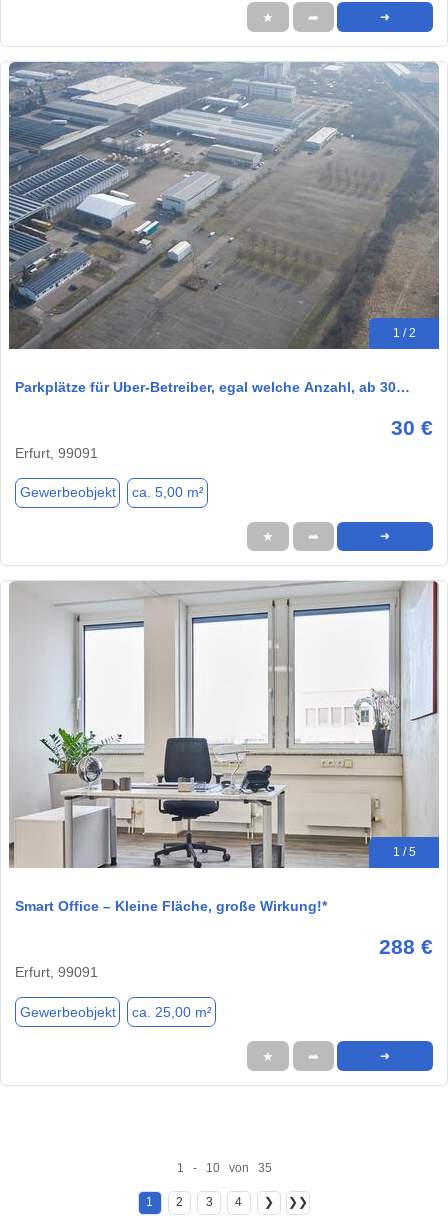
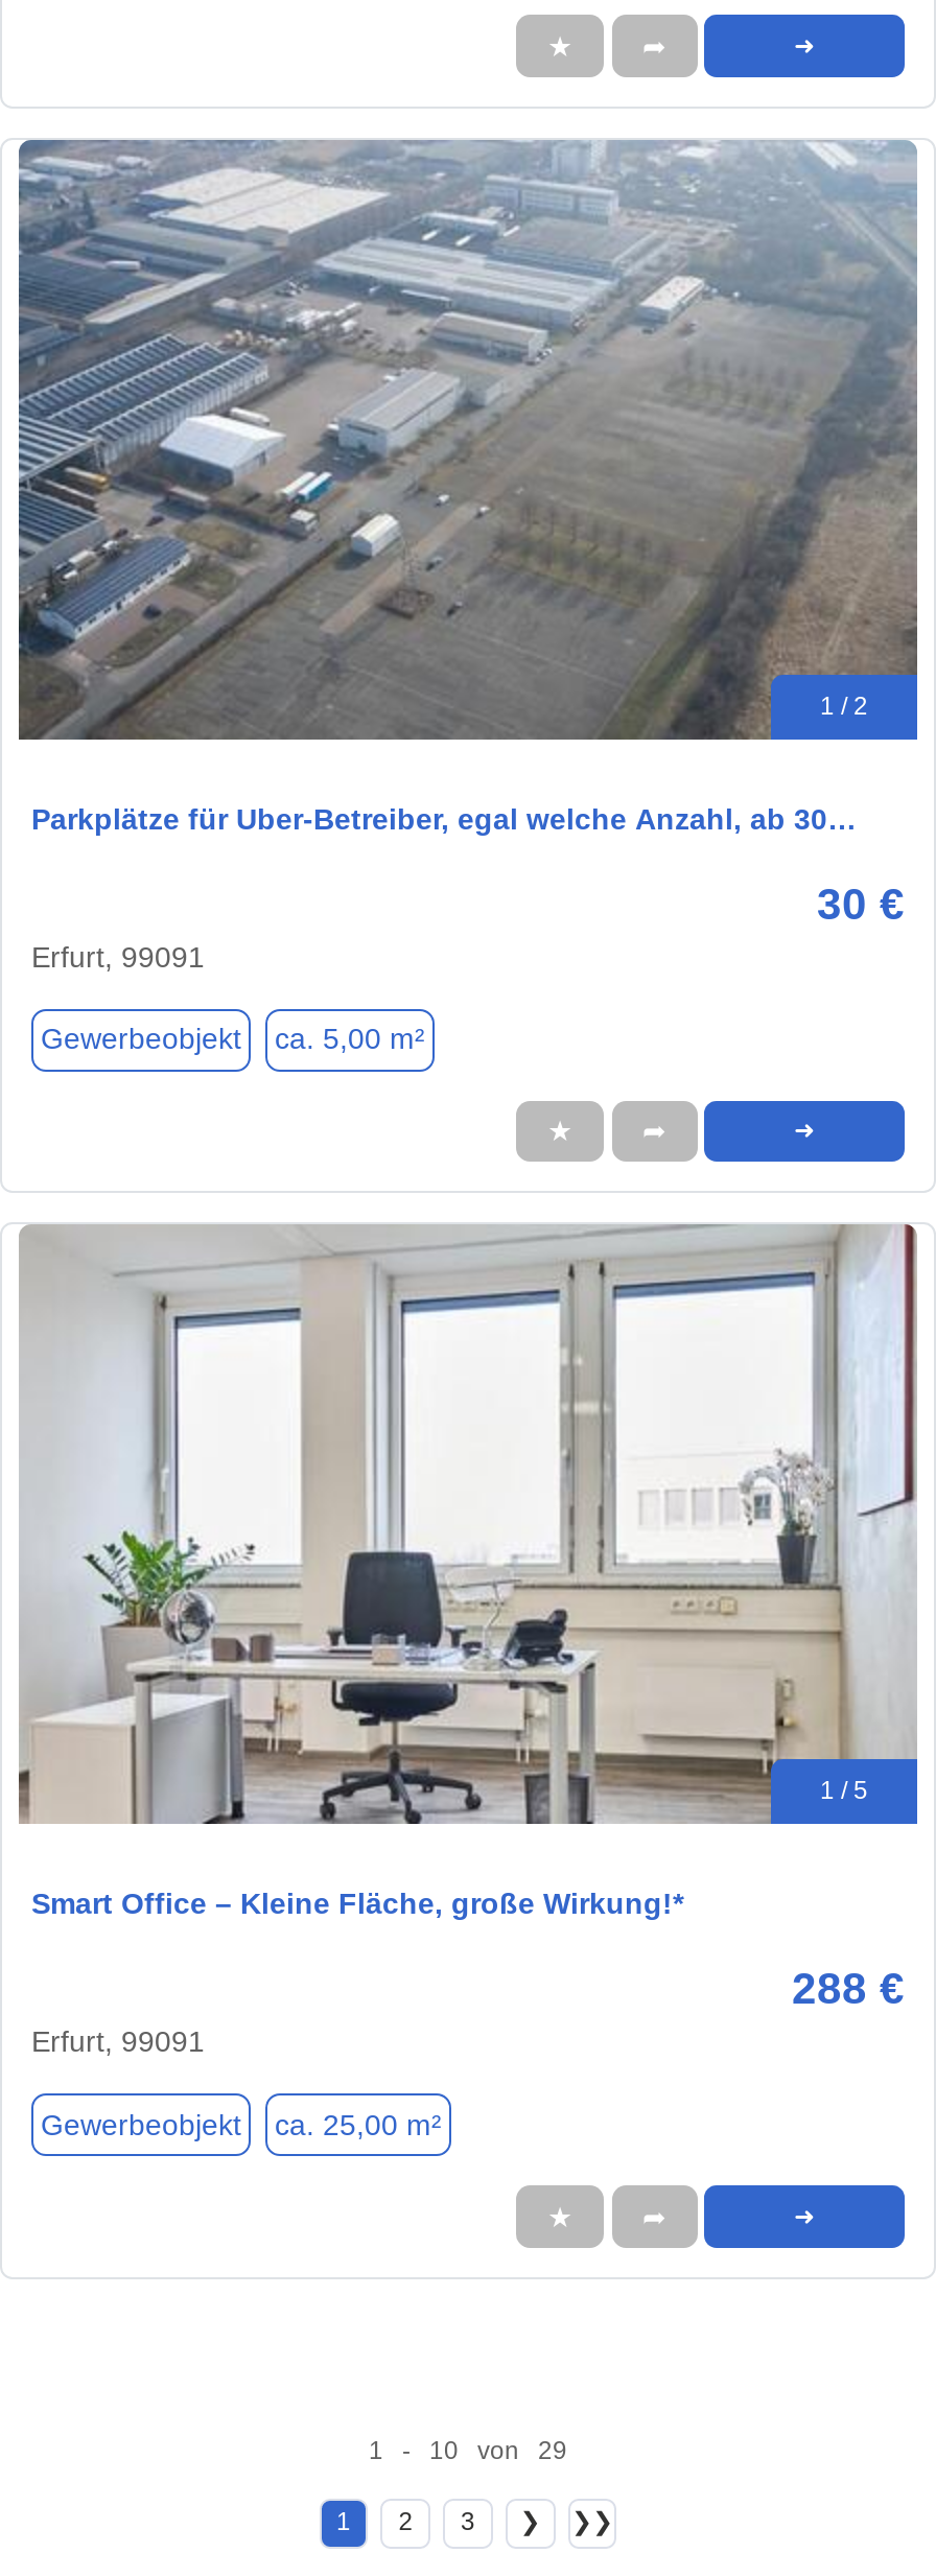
[176,1161,271,1175] 1 - 10 von 35 -> [369,2436,567,2465] 1 - 10 von 29
[235,1195,242,1209] 4 -> none

